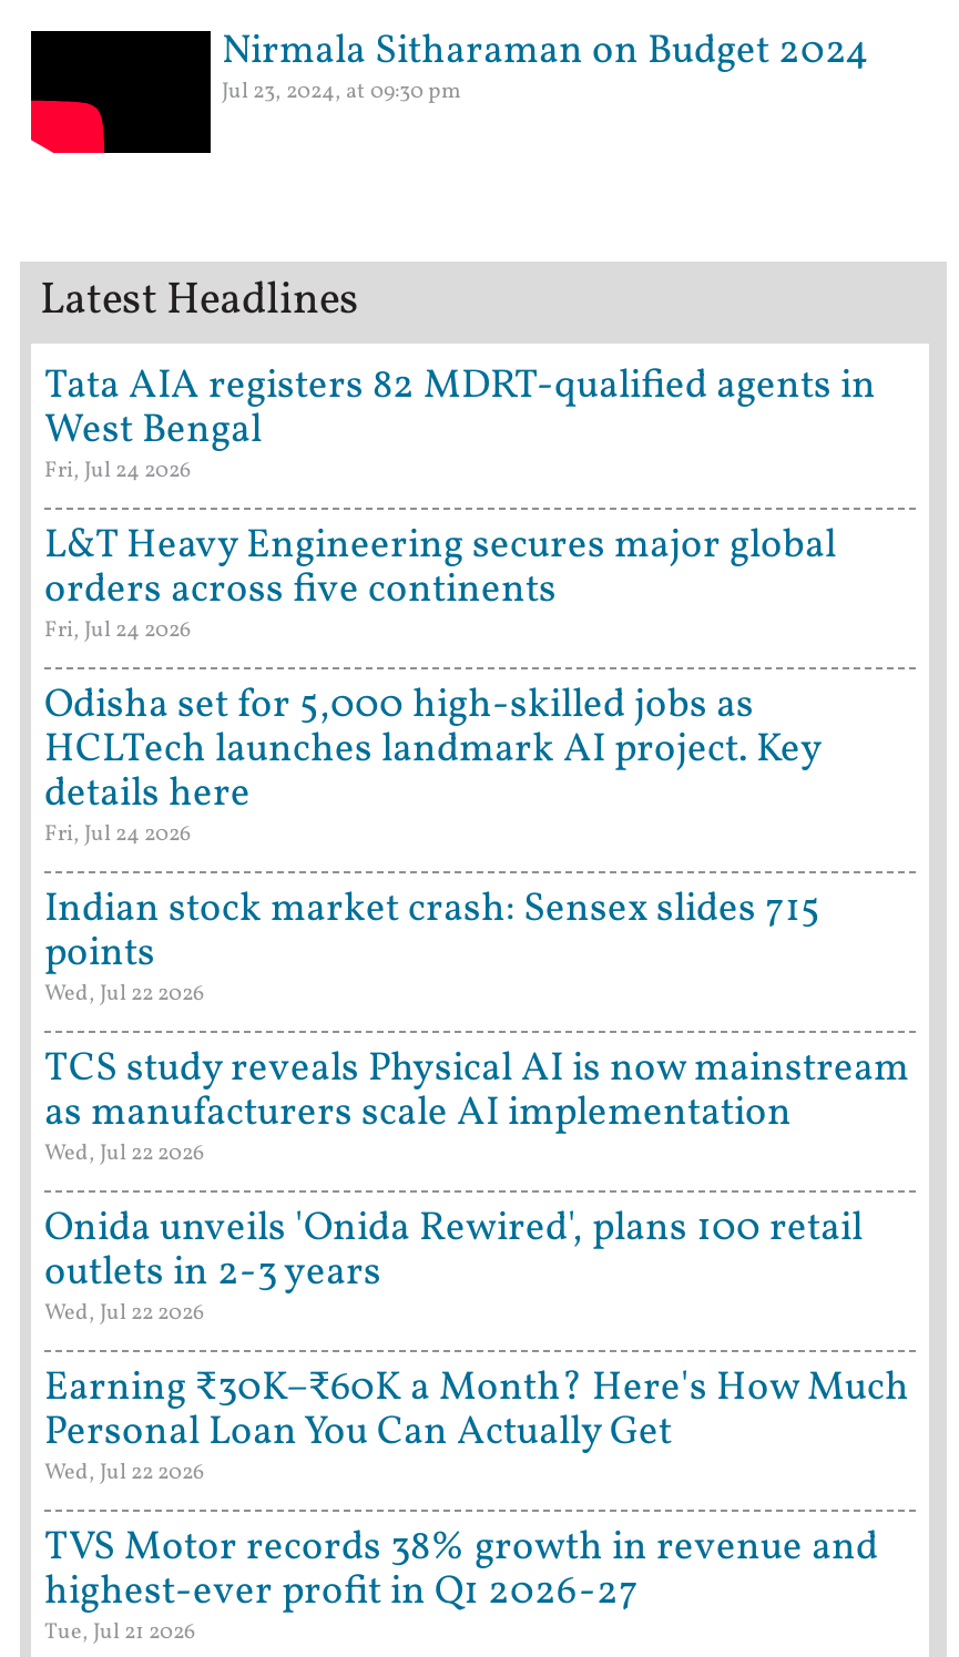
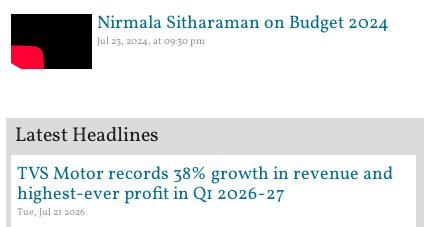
[44,359,909,1487] Tata AIA registers 82 MDRT-qualified agents in | West Bengal | Fri, Jul 24 2026 | L&T Heavy Engineering secures major global | orders across five continents | Fri, Jul 24 2026 | Odisha set for 5,000 high-skilled jobs as | HCLTech launches landmark AI project. Key | details here | Fri, Jul 24 2026 | Indian stock market crash: Sensex slides 715 | points | Wed, Jul 22 2026 | TCS study reveals Physical AI is now mainstream | as manufacturers scale AI implementation | Wed, Jul 22 2026 | Onida unveils 'Onida Rewired', plans 100 retail | outlets in 2-3 years | Wed, Jul 22 2026 | Earning ₹30K–₹60K a Month? Here's How Much | Personal Loan You Can Actually Get | Wed, Jul 22 2026 -> none

